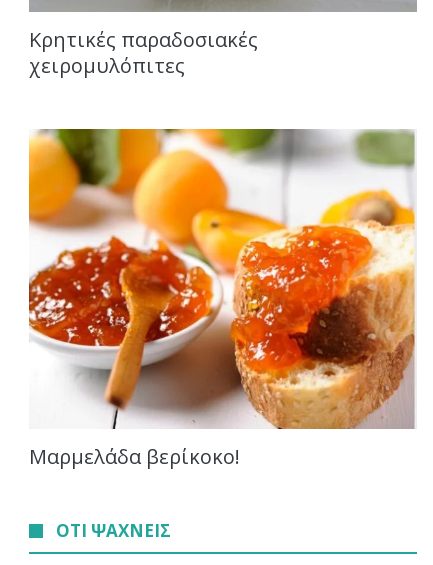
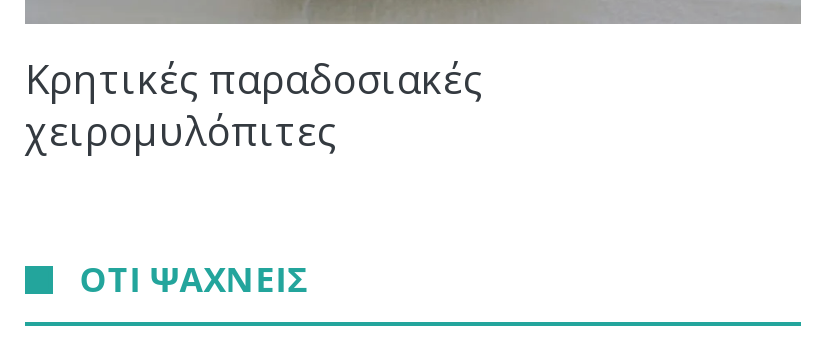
[28,128,416,470] [image] | Μαρμελάδα βερίκοκο! -> none

